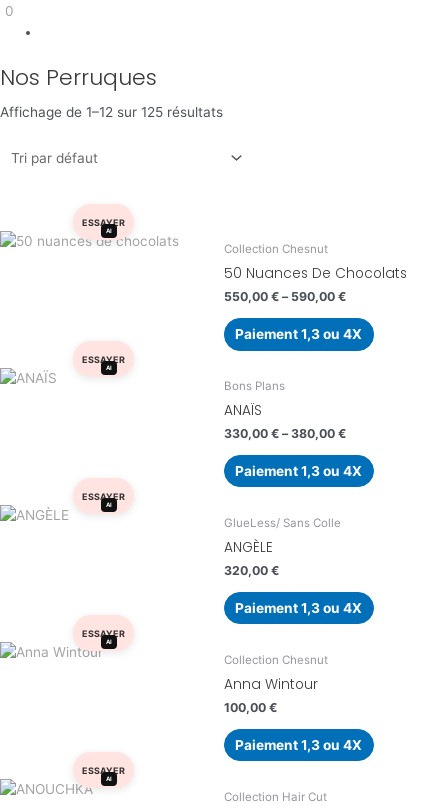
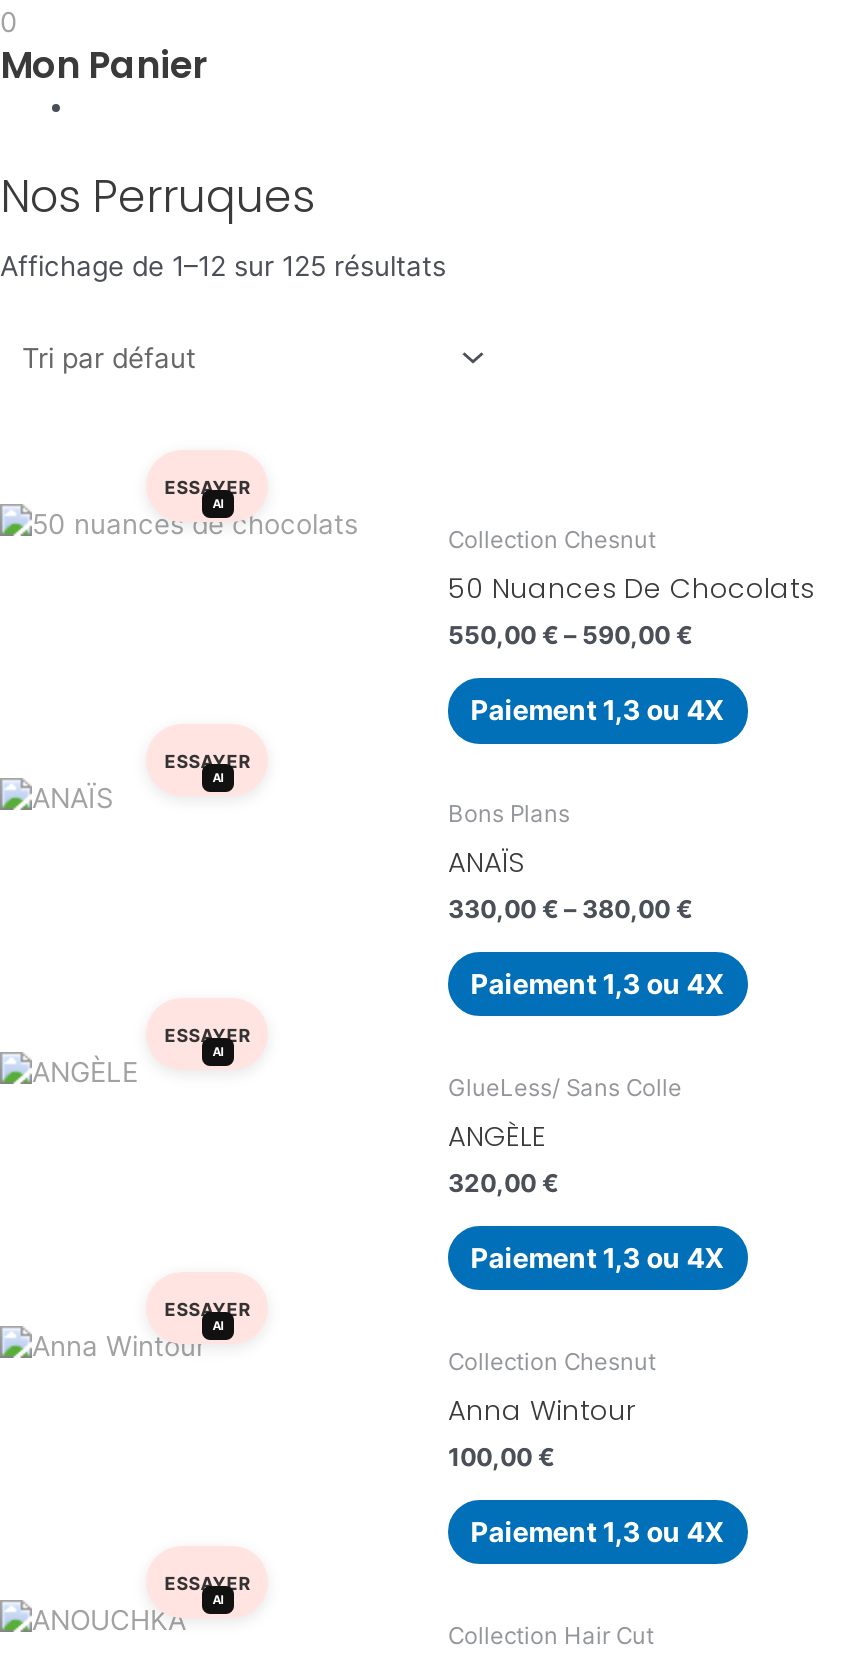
none -> [0,40,206,90] Mon Panier

